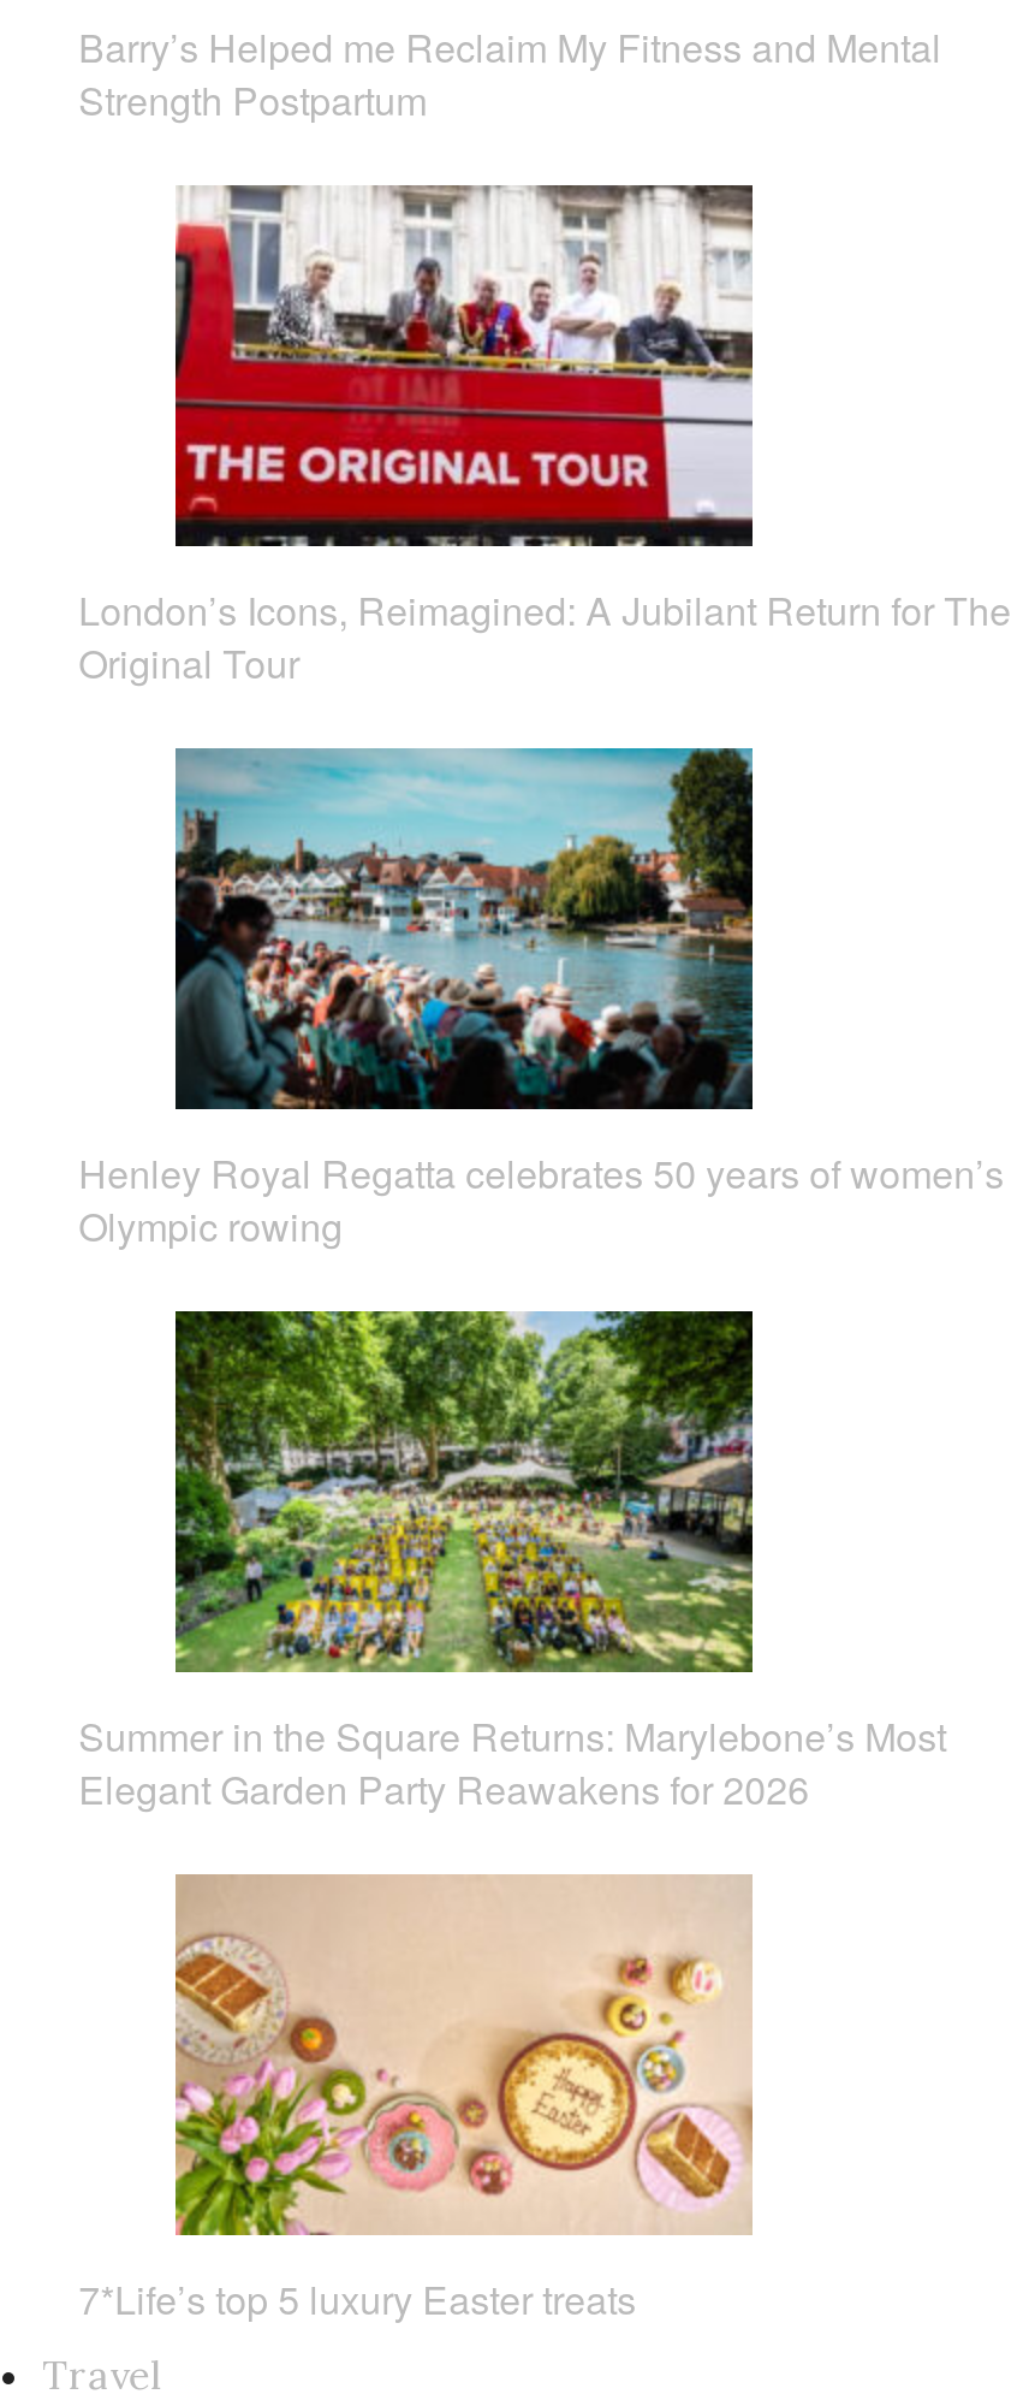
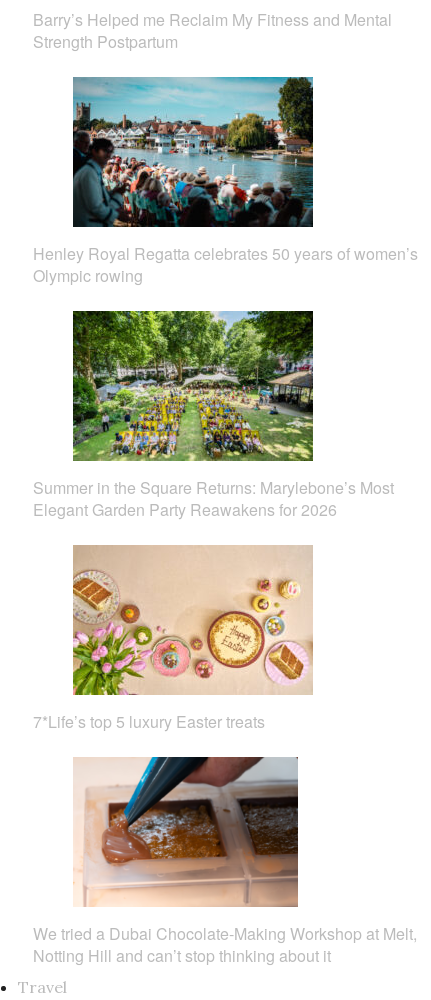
[78,183,1011,691] [image] | London’s Icons, Reimagined: A Jubilant Return for The | Original Tour -> none
moved [78,743,1004,2327] -> [33,75,418,733]: [image] | Henley Royal Regatta celebrates 50 years of women’s | Olympic rowing | Summer in the Square Returns: Marylebone’s Most | Elegant Garden Party Reawakens for 2026 | 7*Life’s top 5 luxury Easter treats
none -> [33,756,417,967] [image] | We tried a Dubai Chocolate‑Making Workshop at Melt, | Notting Hill and can’t stop thinking about it

